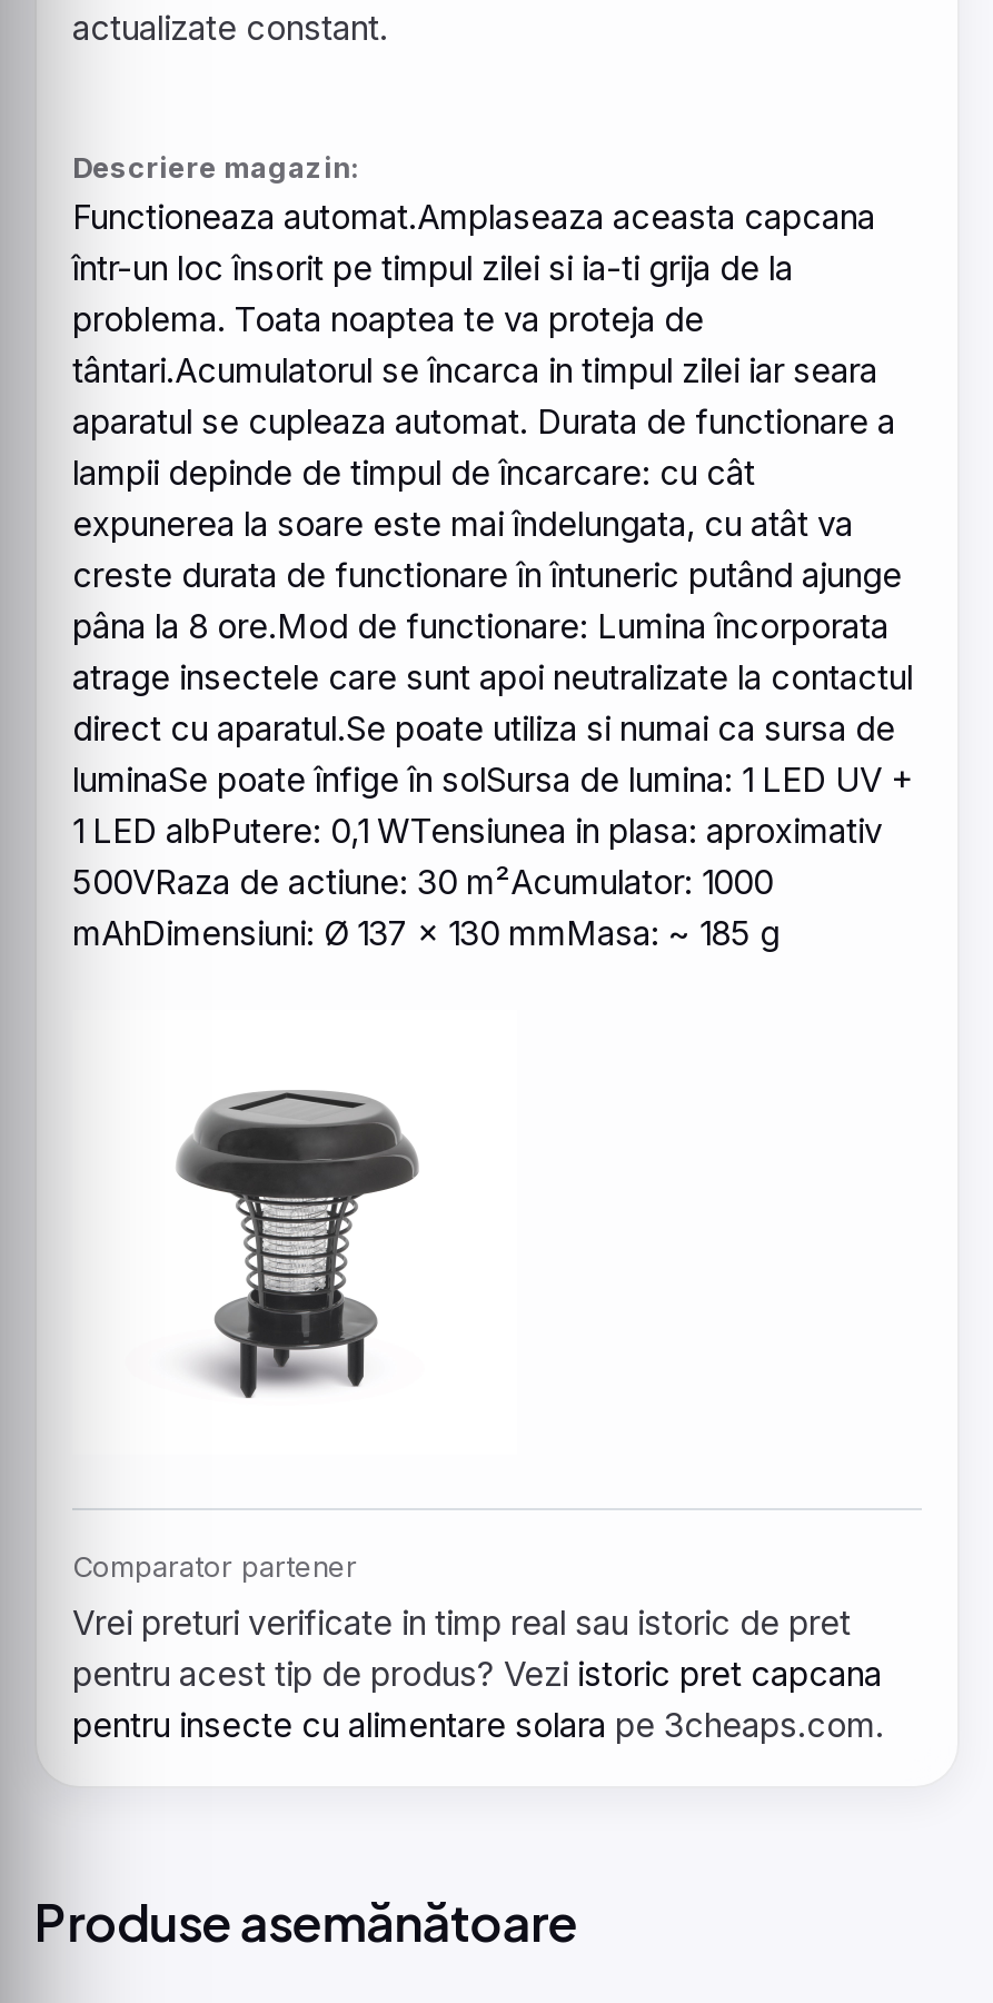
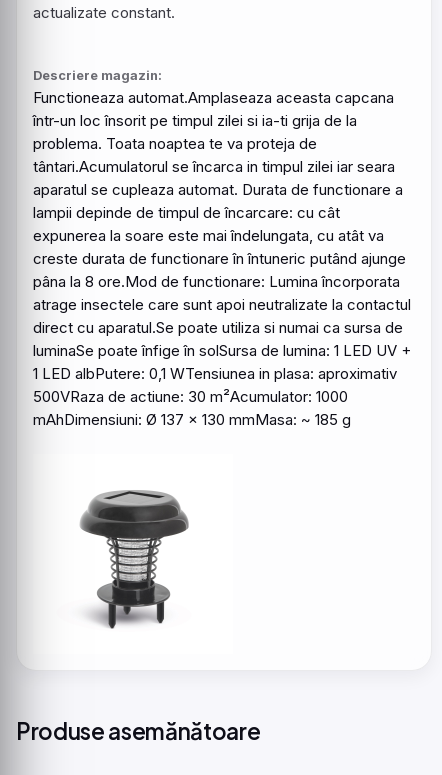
[72,1550,884,1746] Comparator partener | Vrei preturi verificate in timp real sau istoric de pret | pentru acest tip de produs? Vezi istoric pret capcana | pentru insecte cu alimentare solara pe 3cheaps.com. -> none

